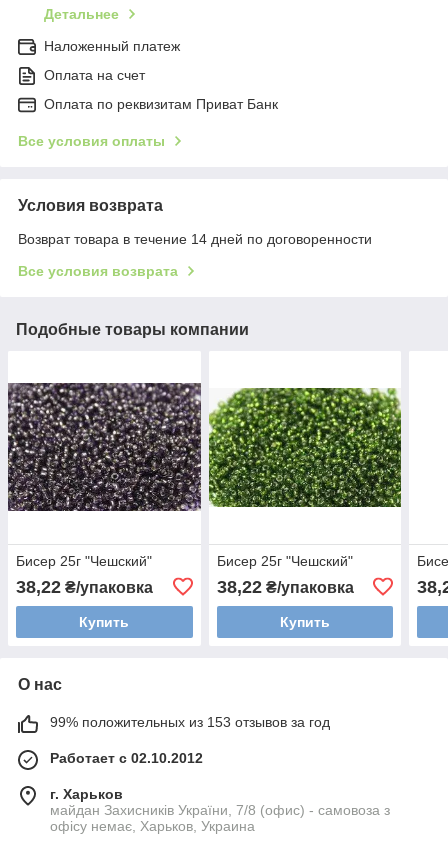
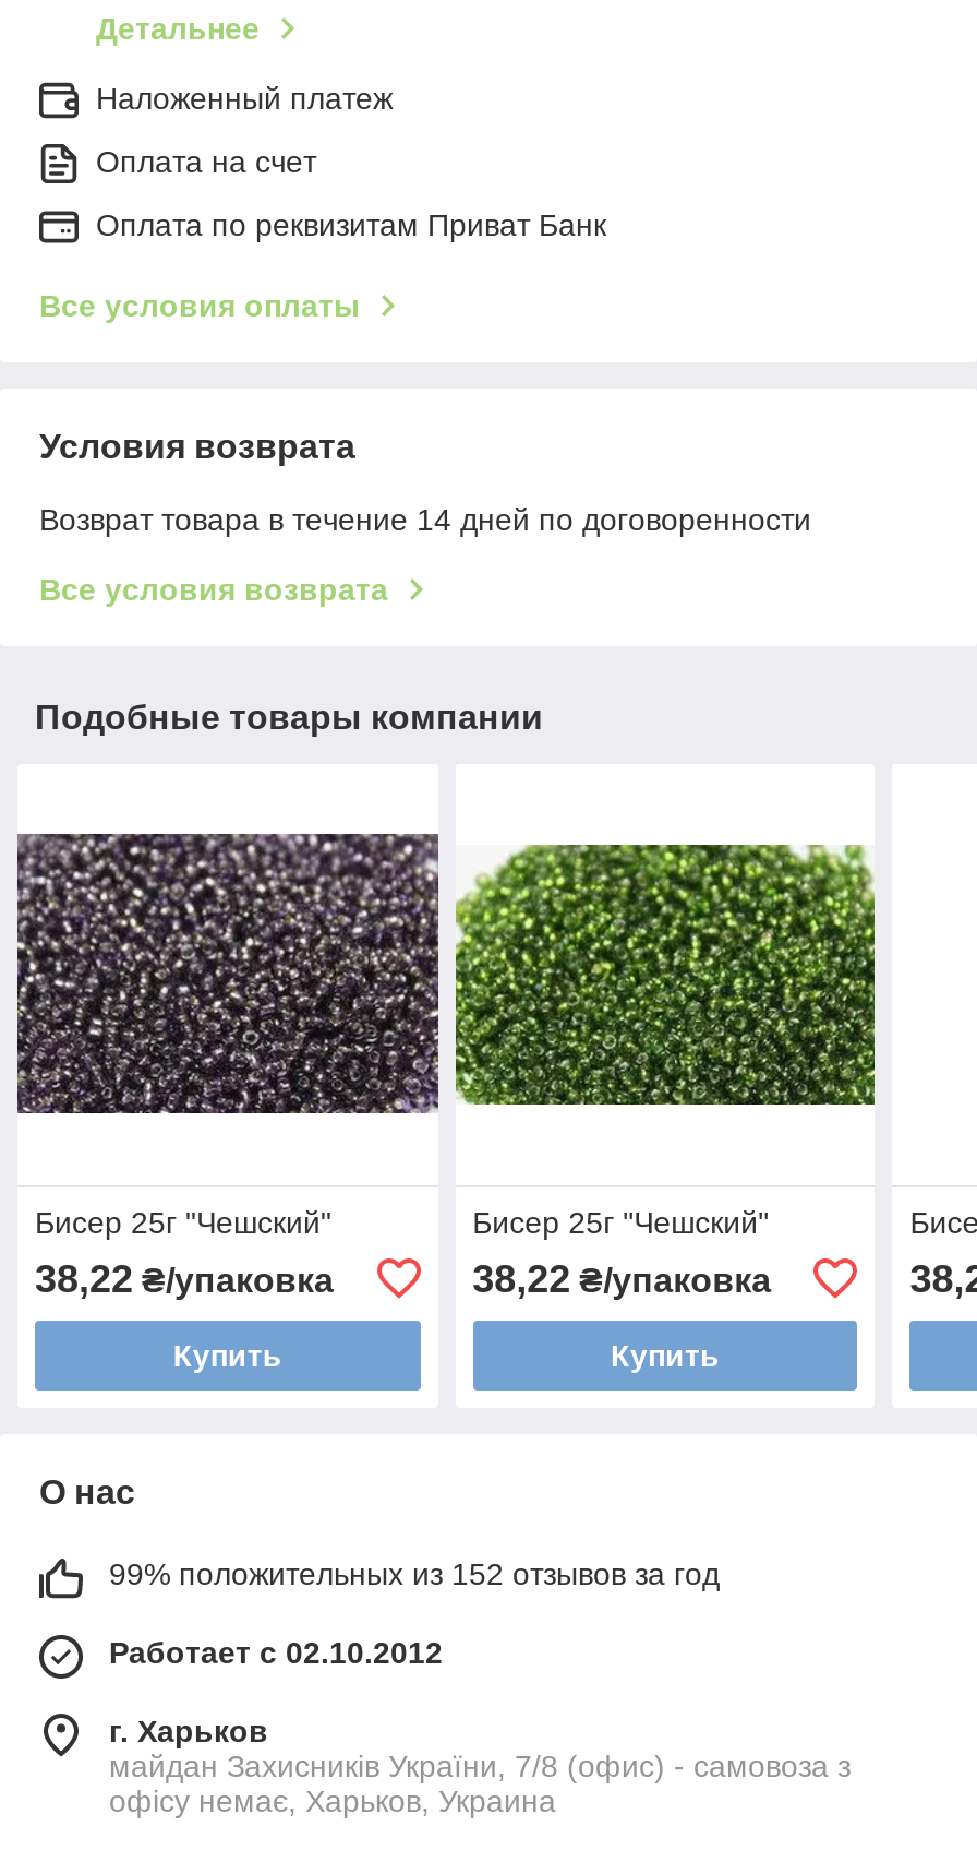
[50,713,330,729] 99% положительных из 153 отзывов за год -> [109,1555,720,1590] 99% положительных из 152 отзывов за год

